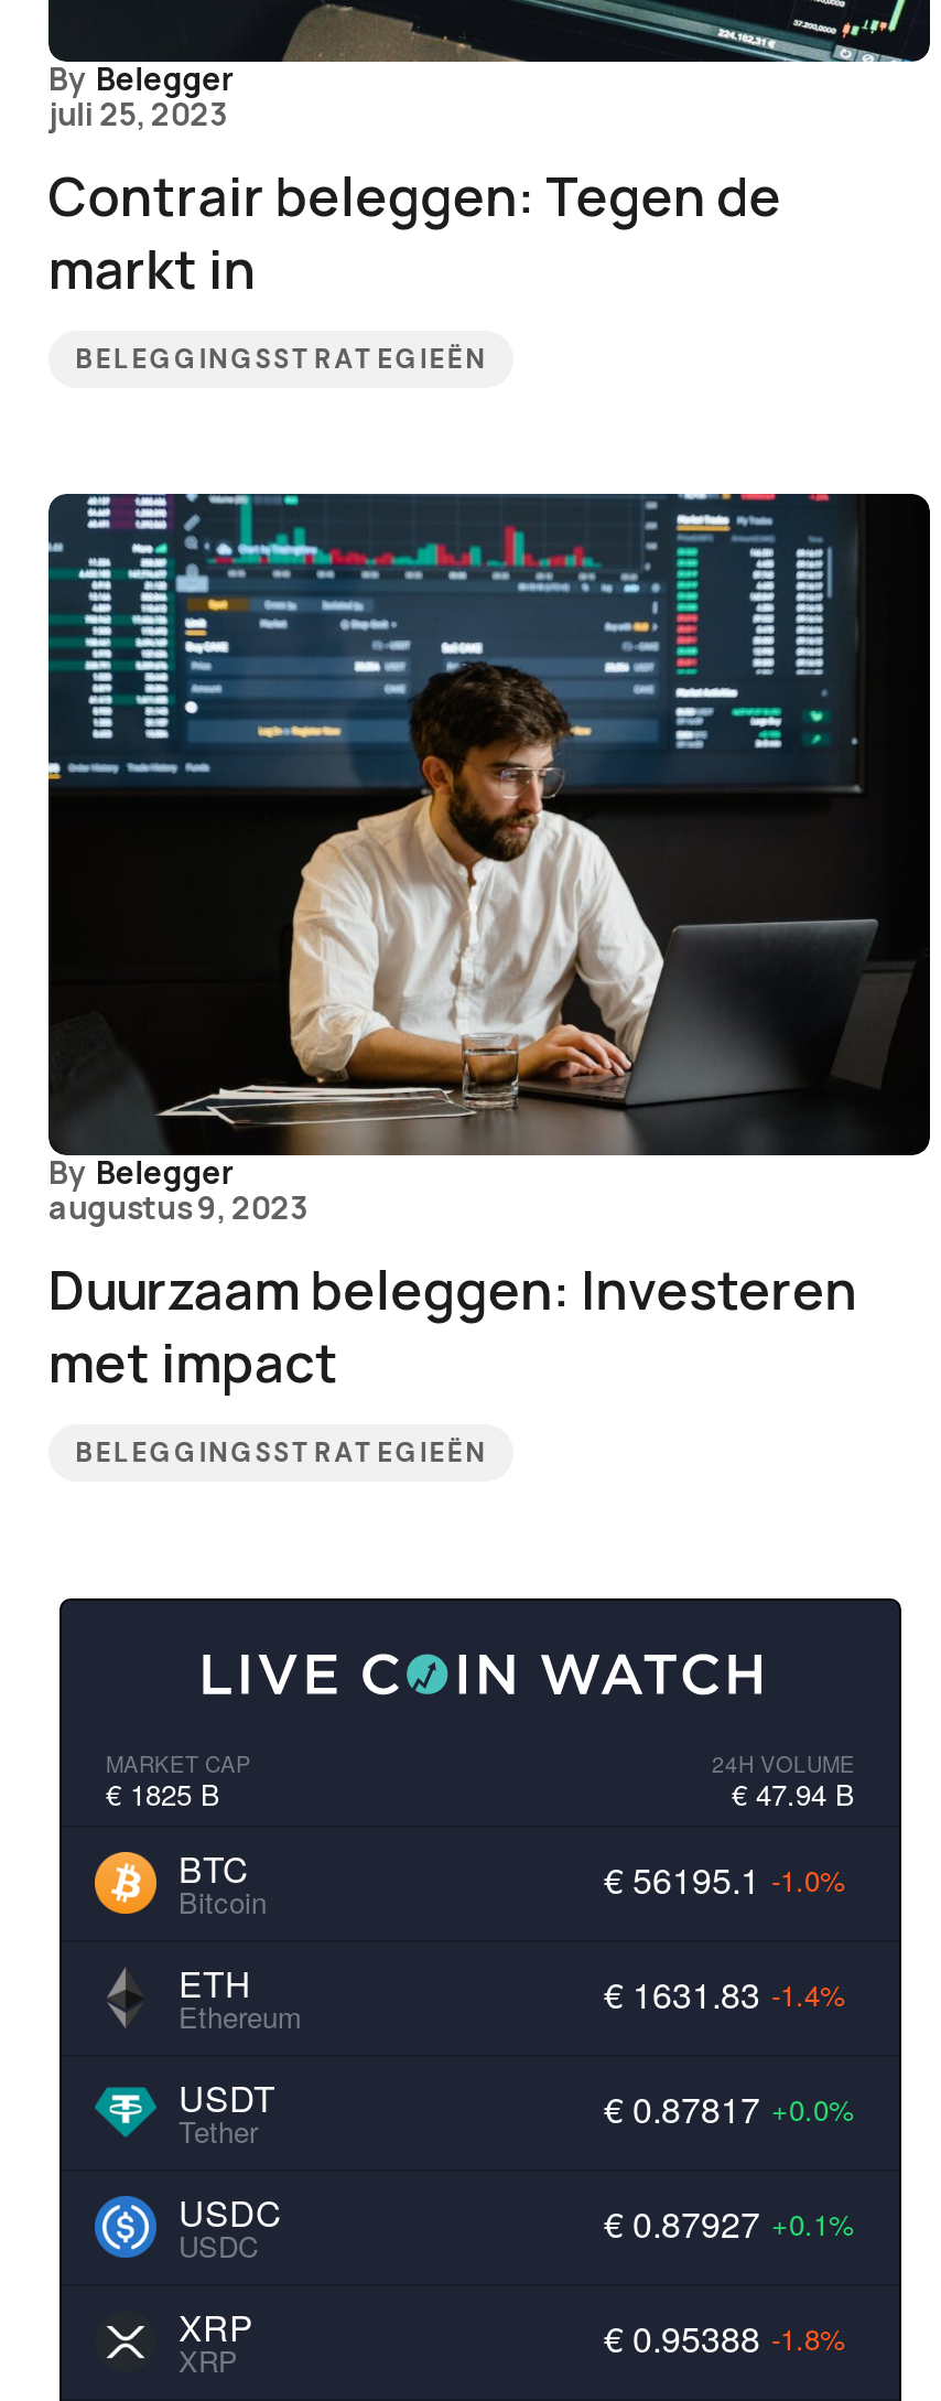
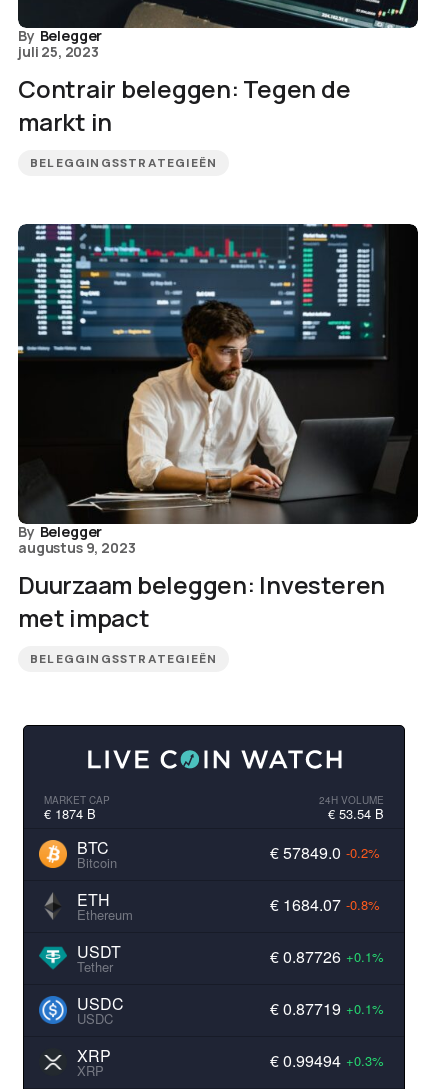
[106,1773,220,1815] € 1825 B -> [44,804,96,823] € 1874 B
[732,1773,855,1815] € 47.94 B -> [328,804,384,823] € 53.54 B
[604,1854,846,1905] € 56195.1 -1.0% -> [270,841,380,864] € 57849.0 -0.2%
[604,1969,846,2020] € 1631.83 -1.4% -> [270,893,380,916] € 1684.07 -0.8%
[604,2084,855,2134] € 0.87817 +0.0% -> [270,945,384,968] € 0.87726 +0.1%
[604,2198,855,2249] € 0.87927 +0.1% -> [270,997,384,1020] € 0.87719 +0.1%
[604,2313,846,2364] € 0.95388 -1.8% -> [270,1049,384,1072] € 0.99494 +0.3%

